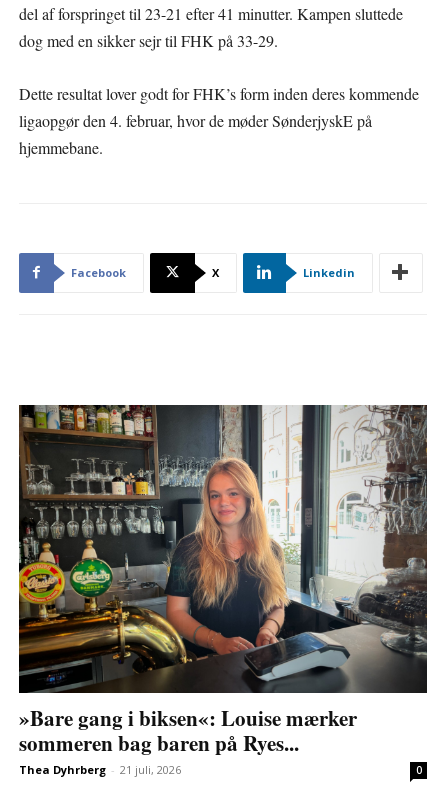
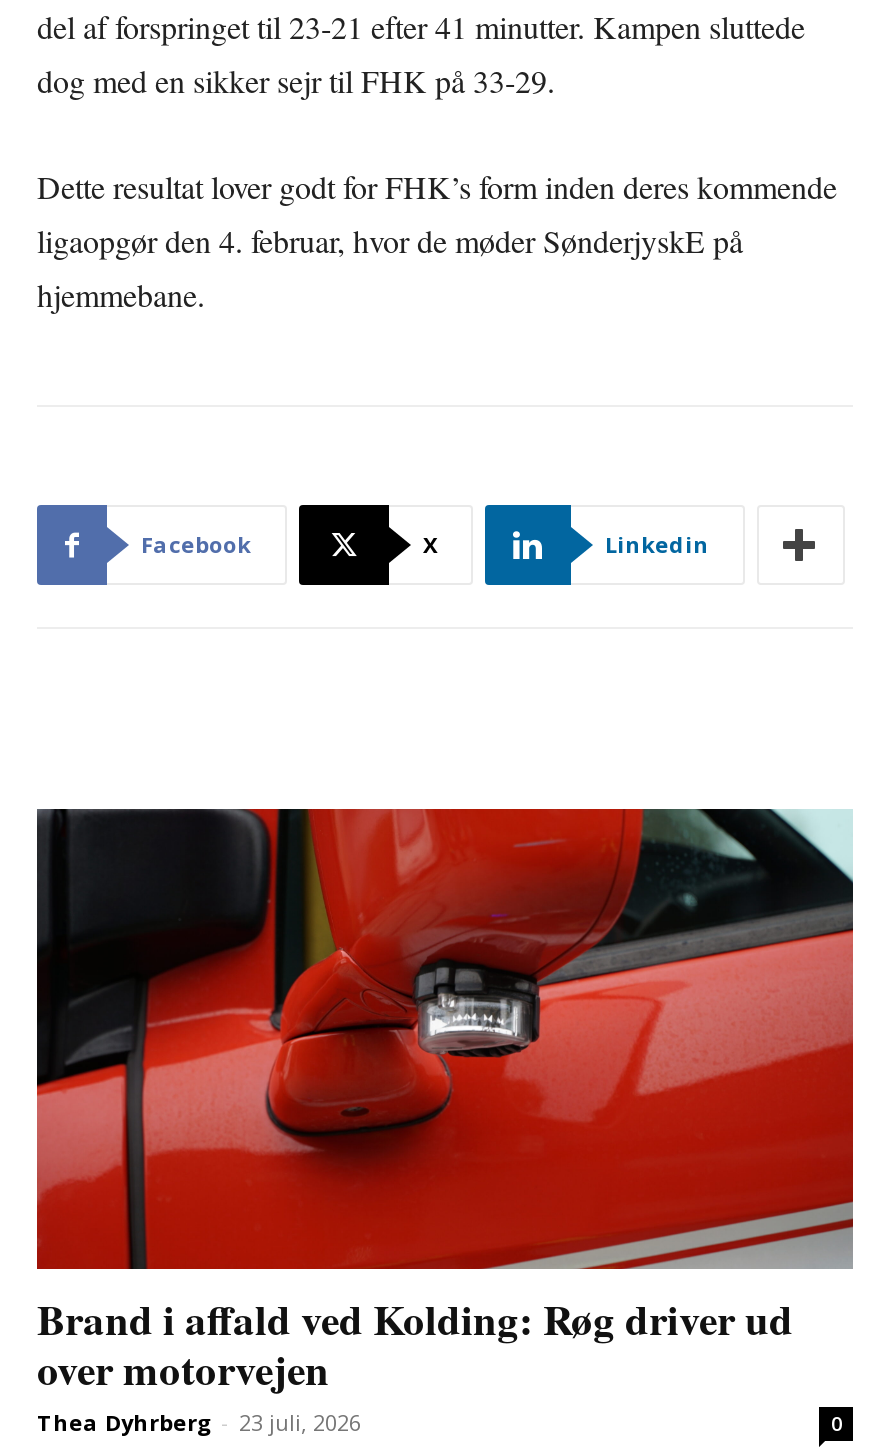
[18,404,428,777] [image] | »Bare gang i biksen«: Louise mærker | sommeren bag baren på Ryes... | Thea Dyhrberg - 21 juli, 2026 -> [35,806,855,1436] [image] | Brand i affald ved Kolding: Røg driver ud | over motorvejen | Thea Dyhrberg - 23 juli, 2026

